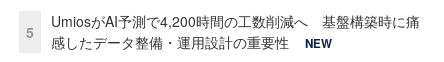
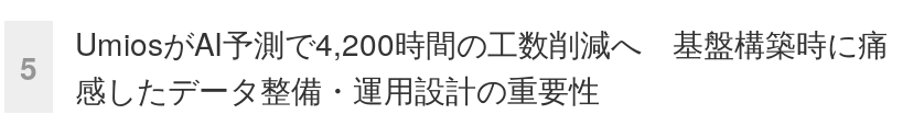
[305,35,332,52] NEW -> none

